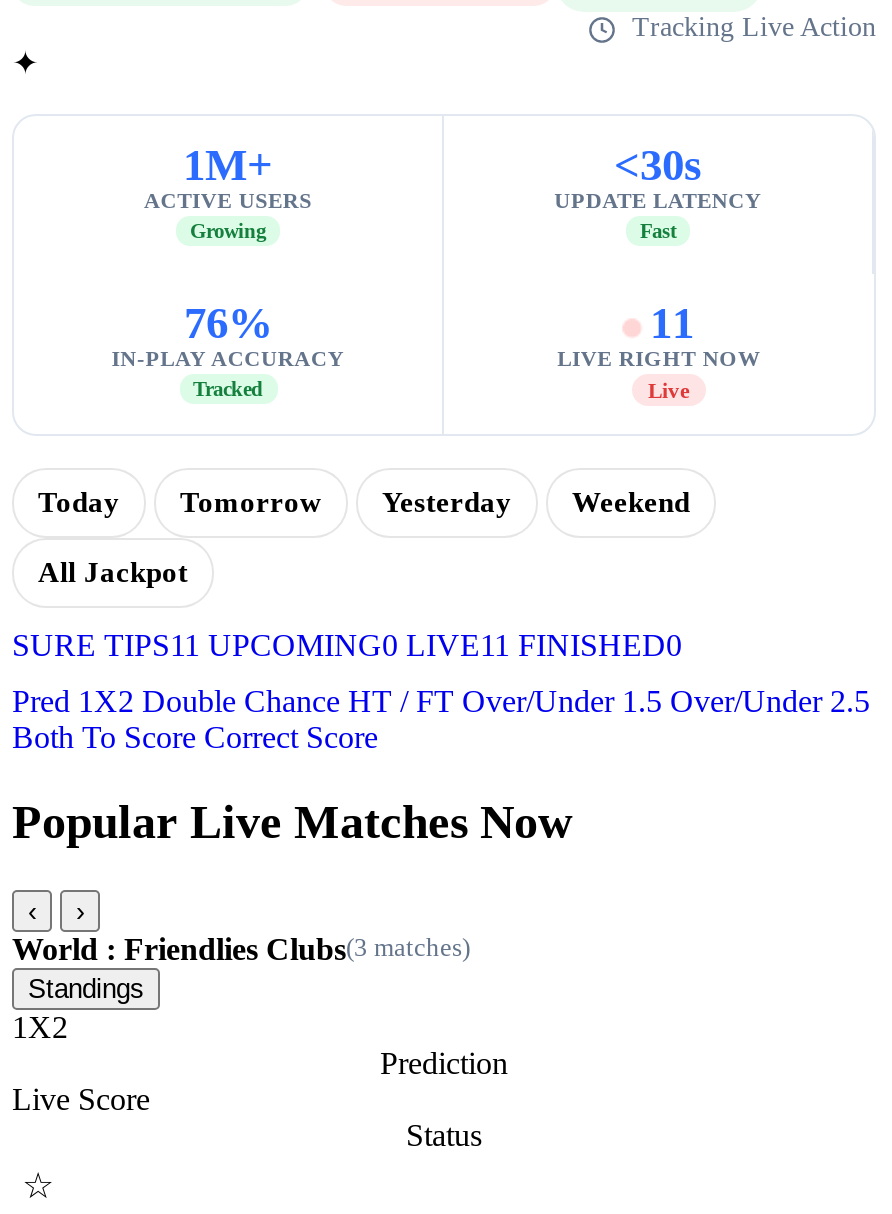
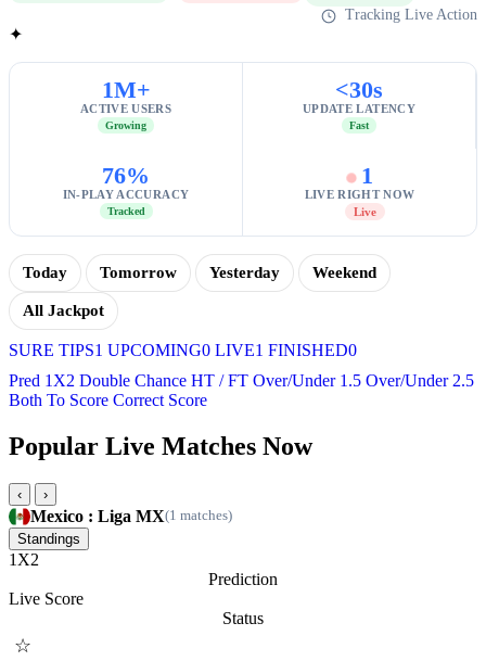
[650,298,694,348] 11 -> [361,162,373,189] 1
[12,628,682,662] SURE TIPS11 UPCOMING0 LIVE11 FINISHED0 -> [9,341,357,359] SURE TIPS1 UPCOMING0 LIVE1 FINISHED0
[12,931,470,965] World : Friendlies Clubs(3 matches) -> [30,507,232,525] Mexico : Liga MX(1 matches)

